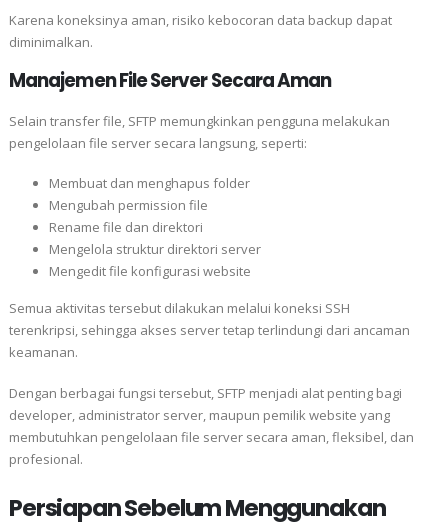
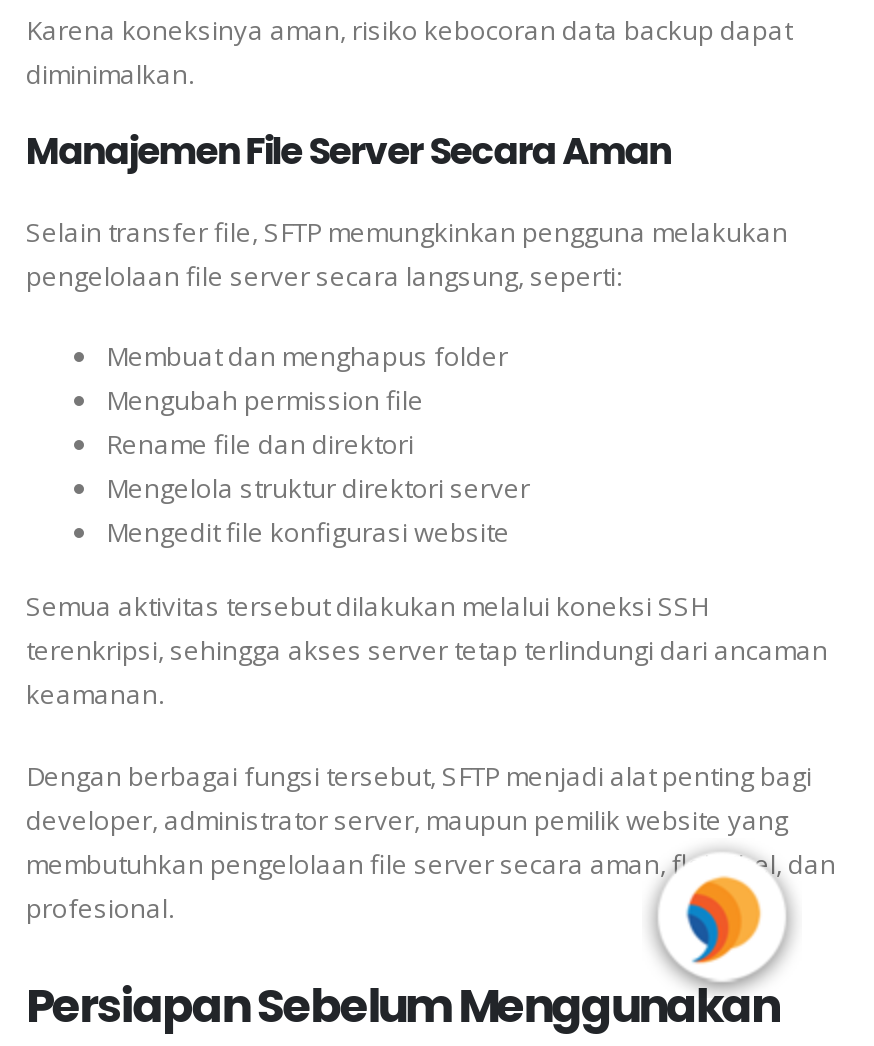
none -> [648,886,796,970] [image]

